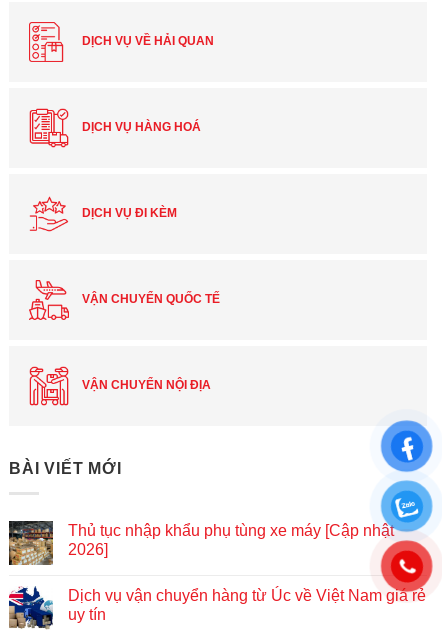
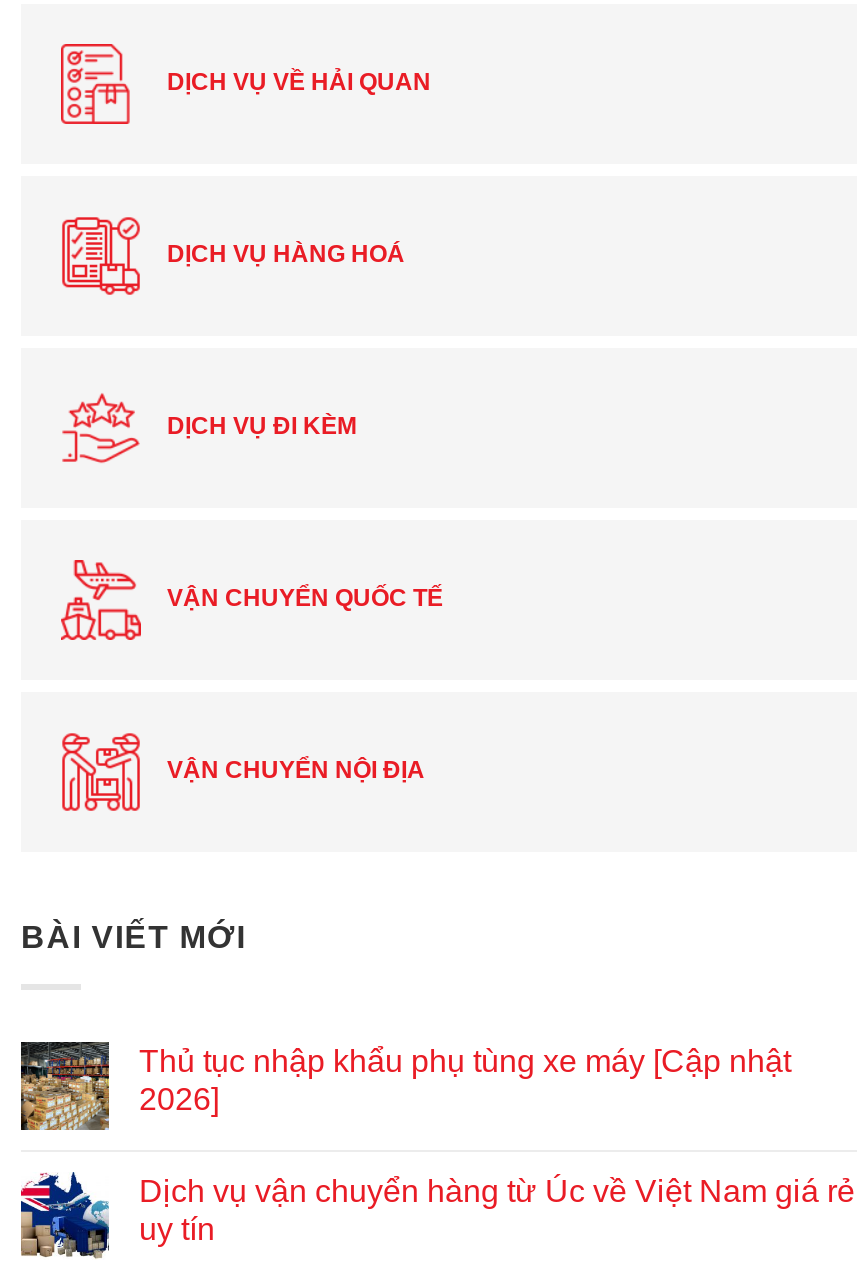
[379,419,434,584] [image] -> none

